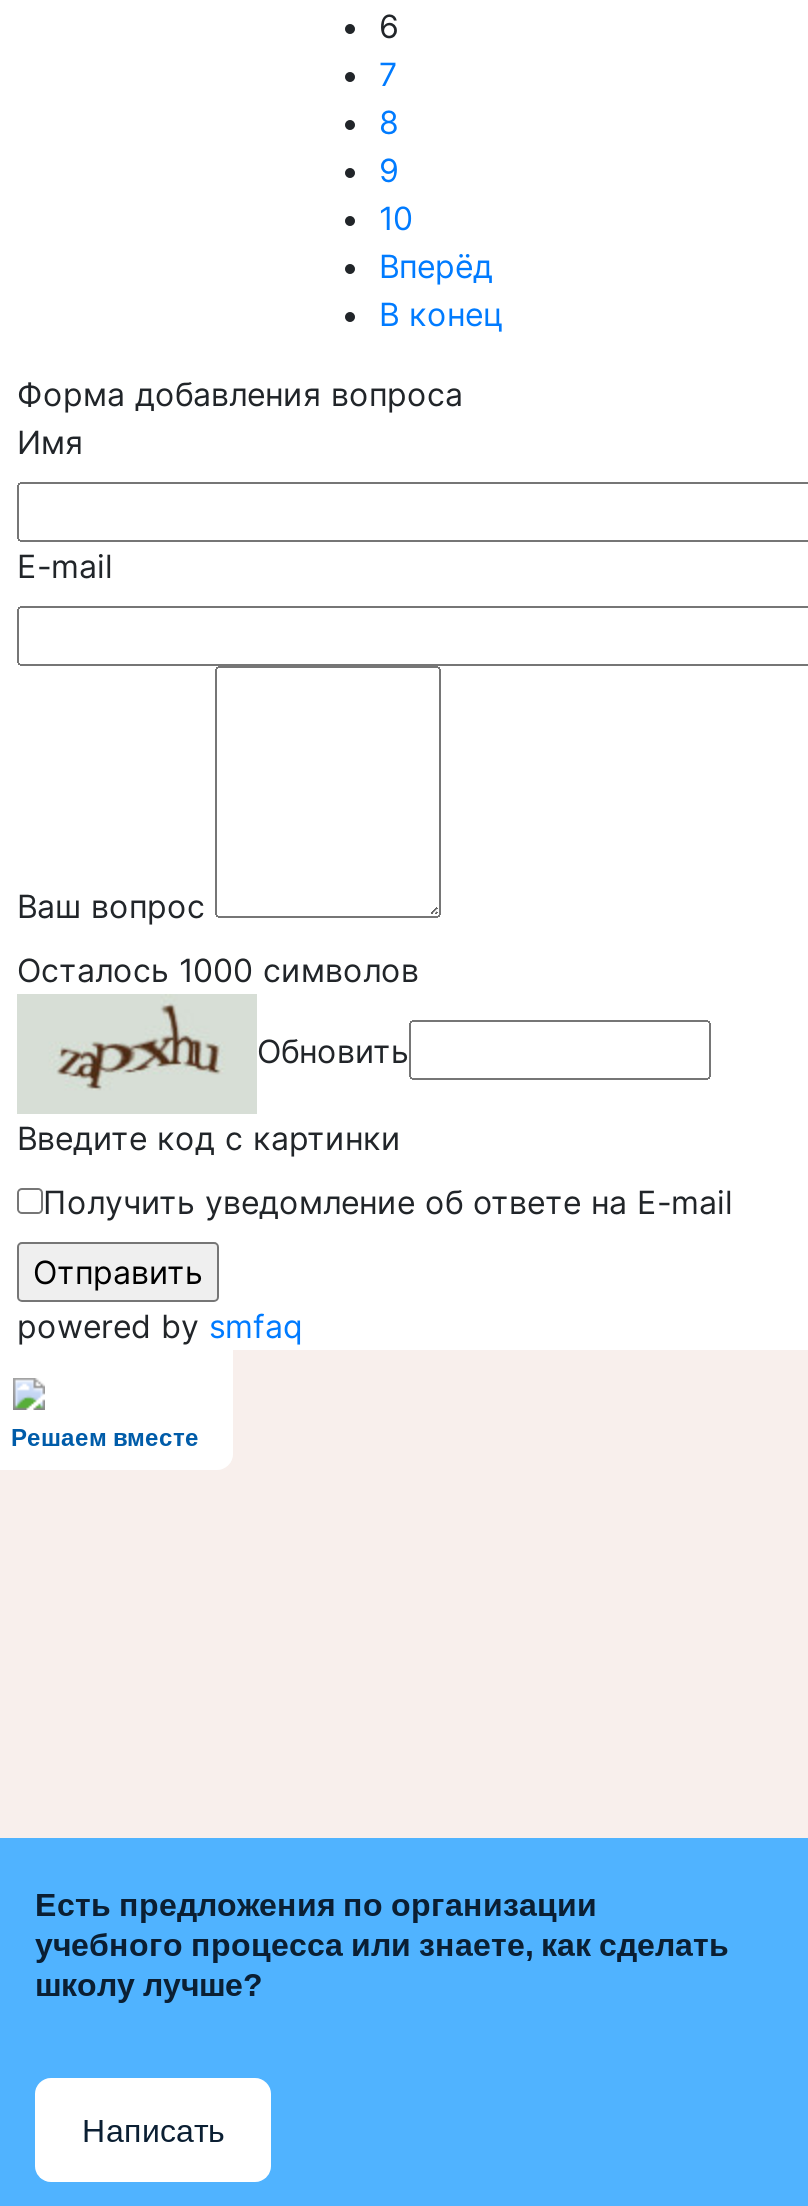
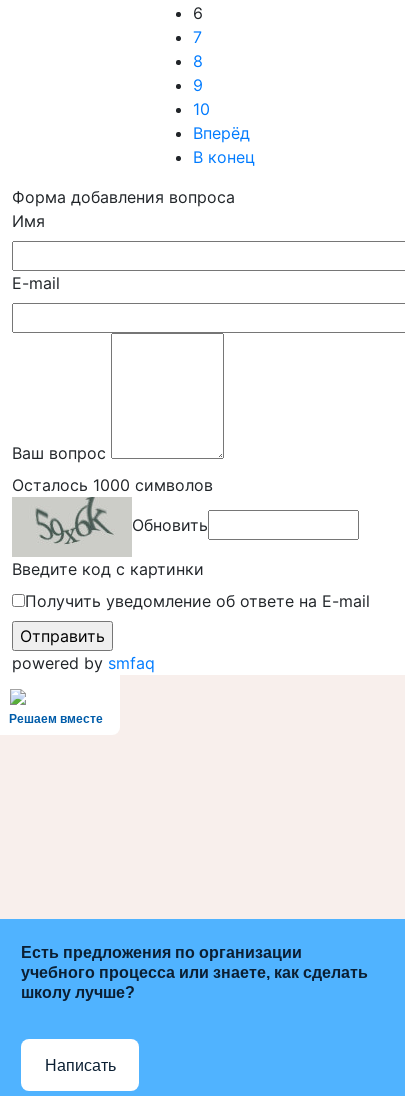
[57,996,219,1090] [image] -> [34,498,112,545] [image]

